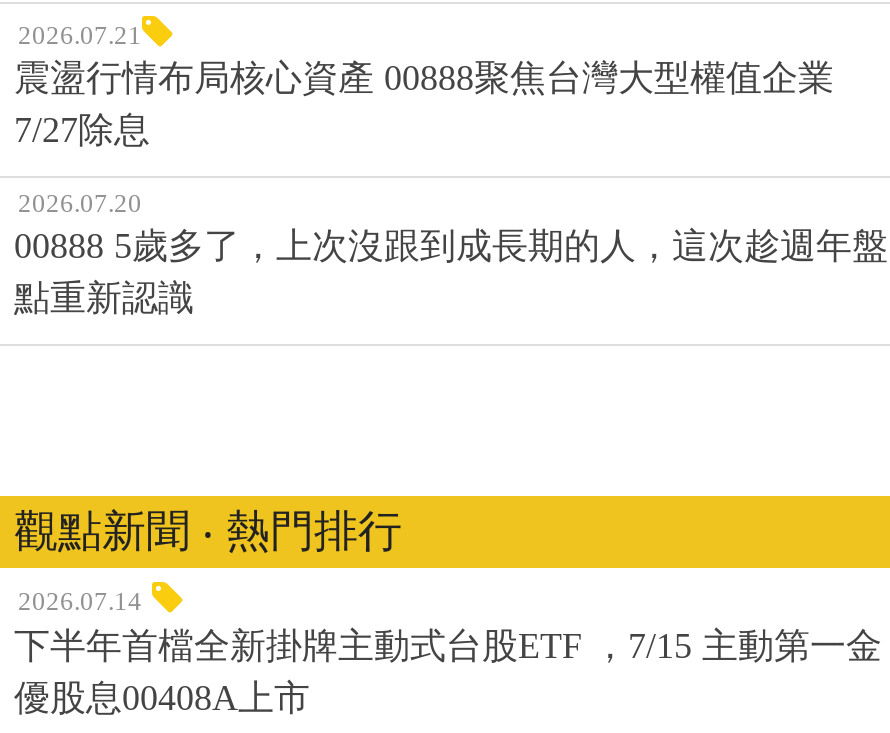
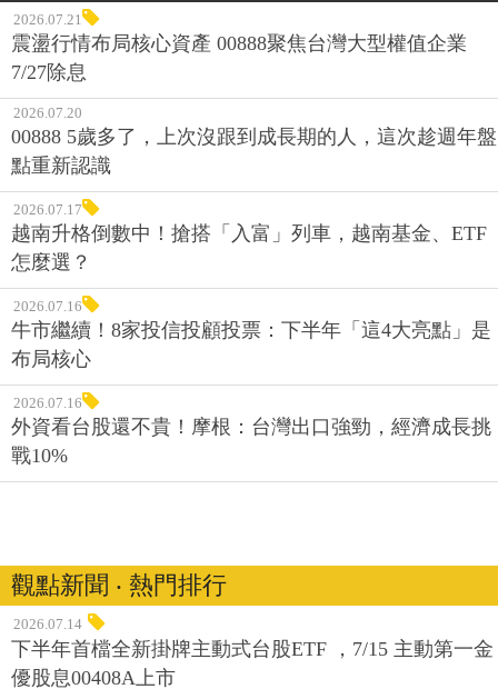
none -> [11,201,491,467] 2026.07.17 | 越南升格倒數中！搶搭「入富」列車，越南基金、ETF | 怎麼選？ | 2026.07.16 | 牛市繼續！8家投信投顧投票：下半年「這4大亮點」是 | 布局核心 | 2026.07.16 | 外資看台股還不貴！摩根：台灣出口強勁，經濟成長挑 | 戰10%

